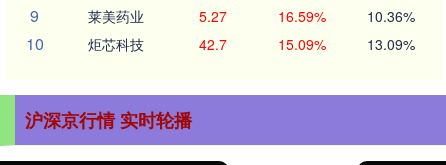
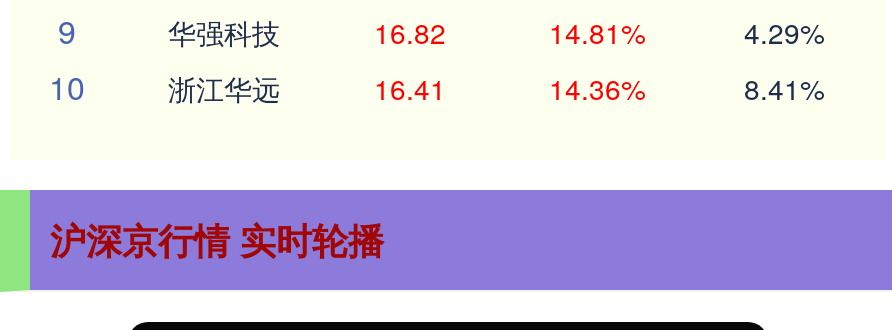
[88,6,414,26] 莱美药业 | 5.27 | 16.59% | 10.36% -> [168,12,824,52] 华强科技 | 16.82 | 14.81% | 4.29%
[88,34,414,54] 炬芯科技 | 42.7 | 15.09% | 13.09% -> [168,68,824,108] 浙江华远 | 16.41 | 14.36% | 8.41%

